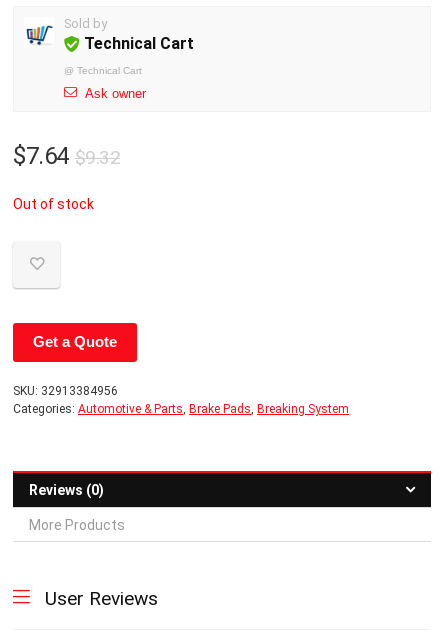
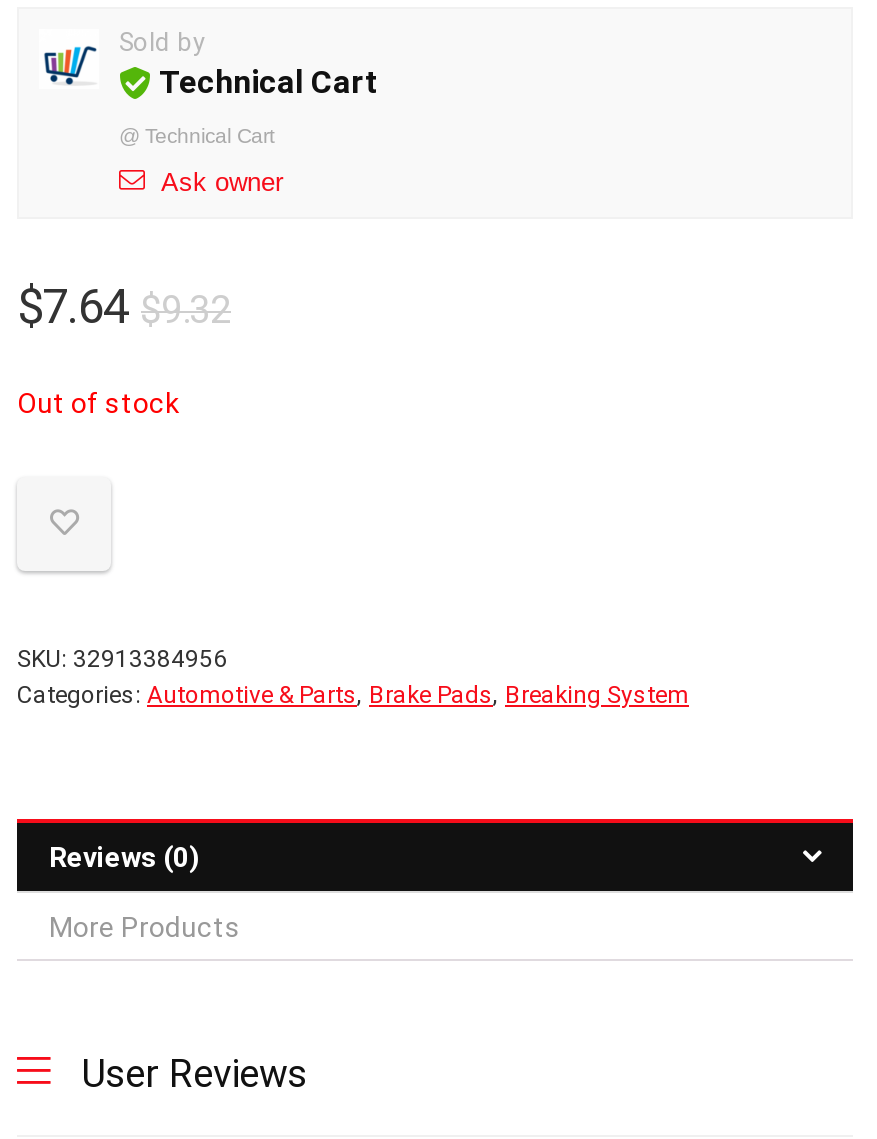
[33,333,117,350] Get a Quote -> none

